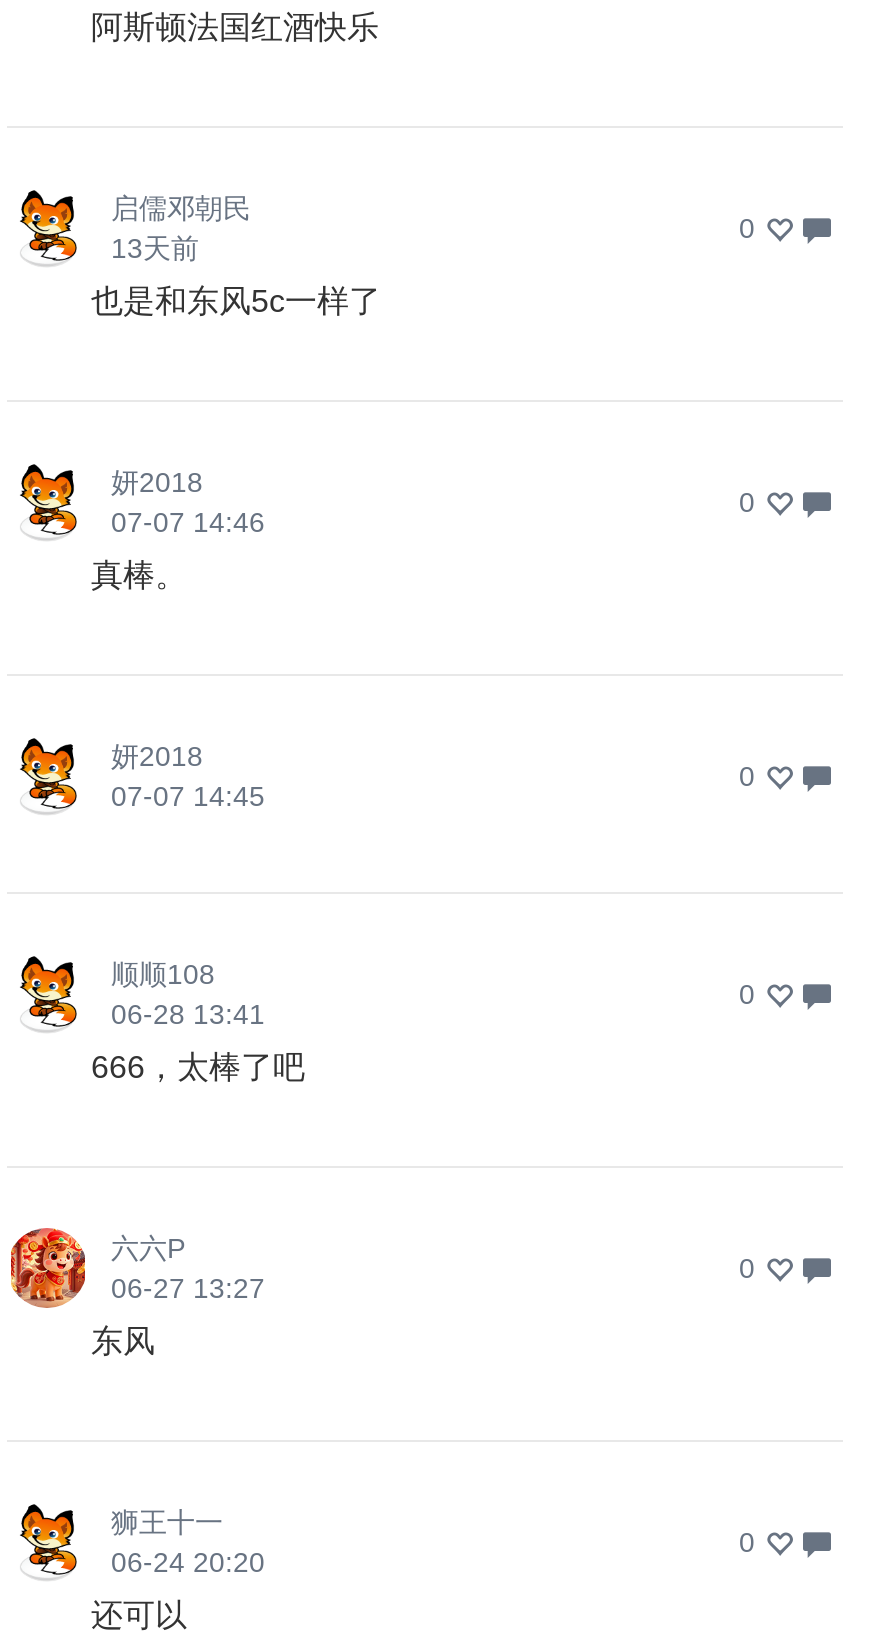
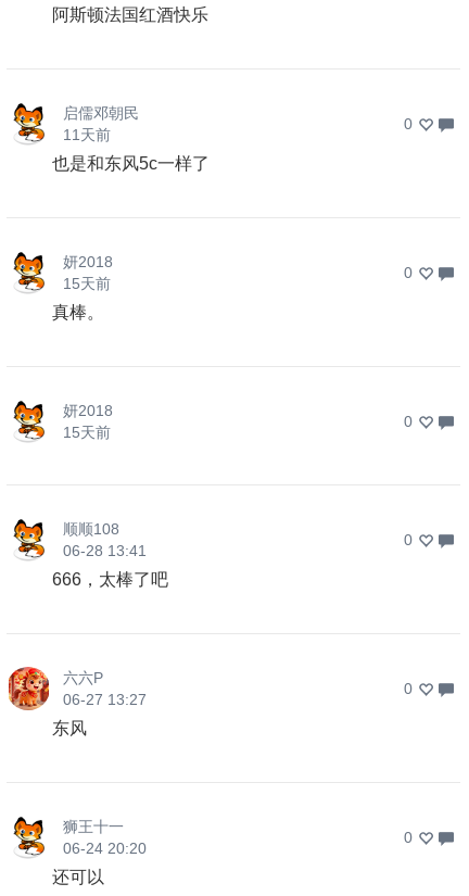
[111,232,199,264] 13天前 -> [63,126,111,143] 11天前
[111,506,265,538] 07-07 14:46 -> [63,275,111,292] 15天前
[111,780,265,812] 07-07 14:45 -> [63,424,111,441] 15天前

